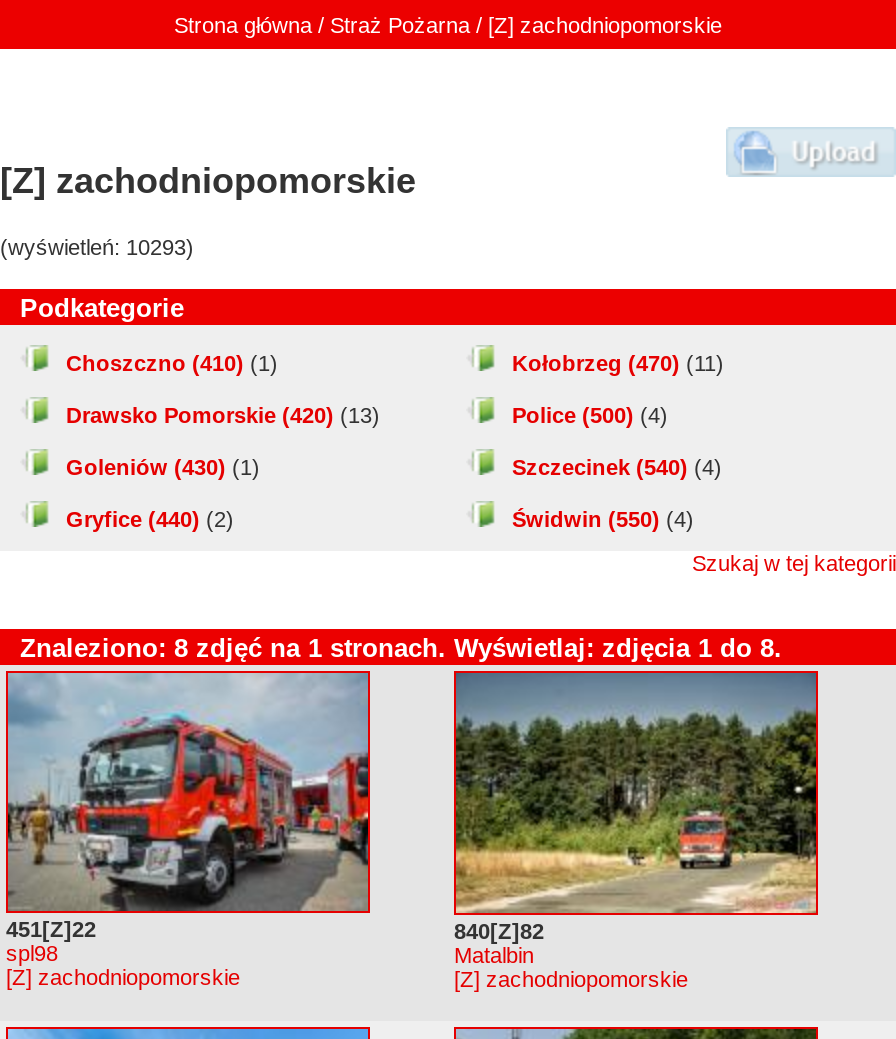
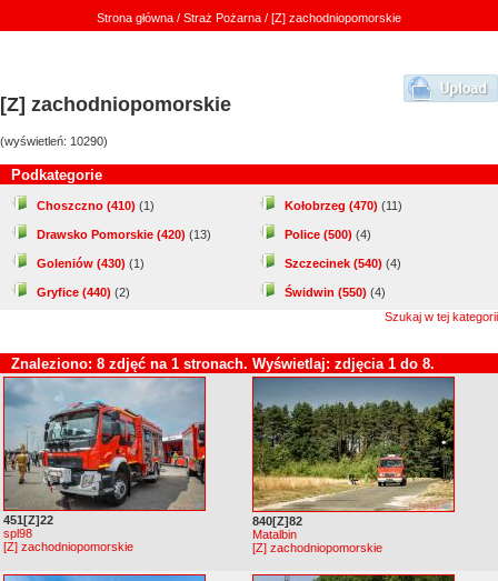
[0,236,194,260] (wyświetleń: 10293) -> [0,135,108,148] (wyświetleń: 10290)

